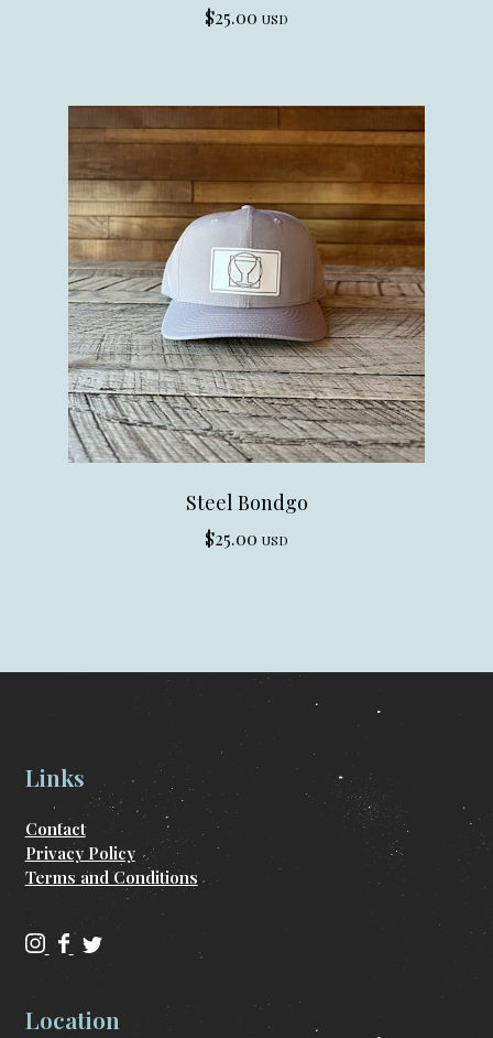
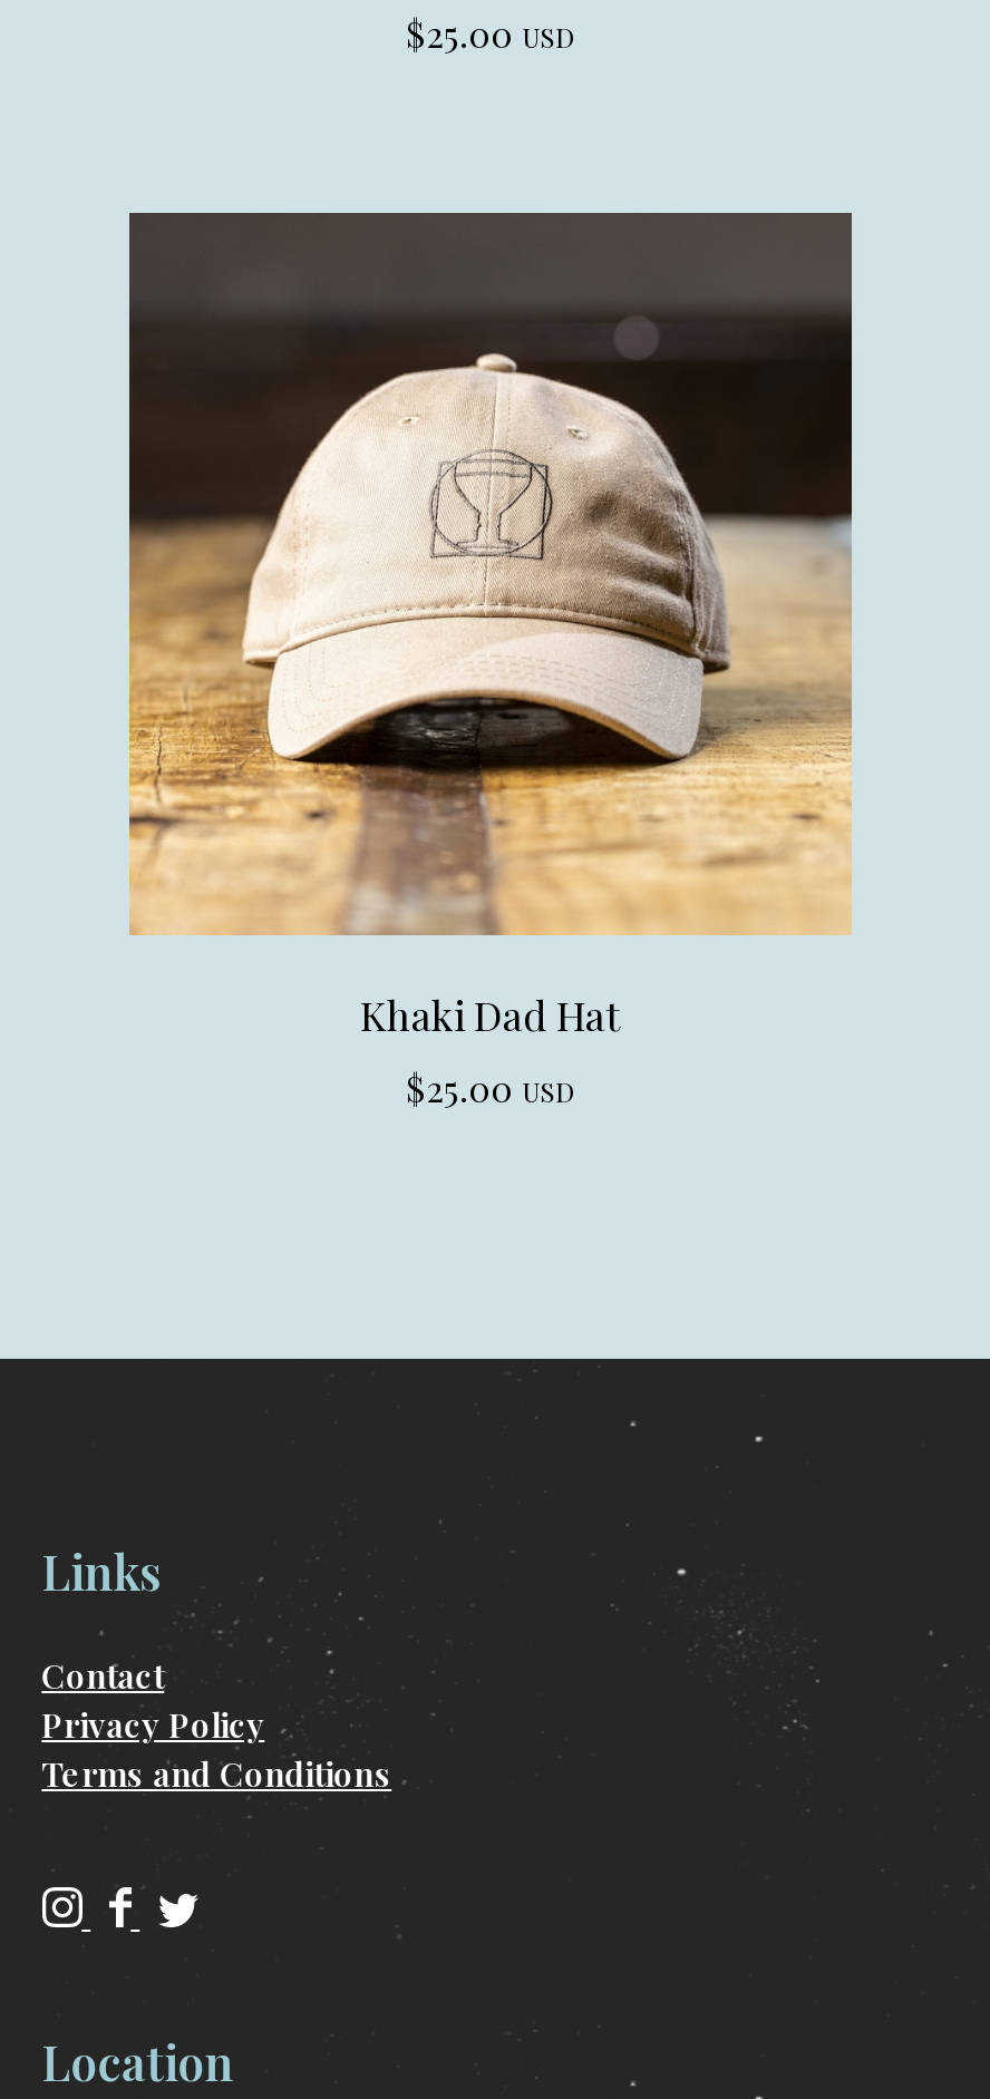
[67,106,426,516] [image] | Steel Bondgo -> [127,213,854,1042] [image] | Khaki Dad Hat

